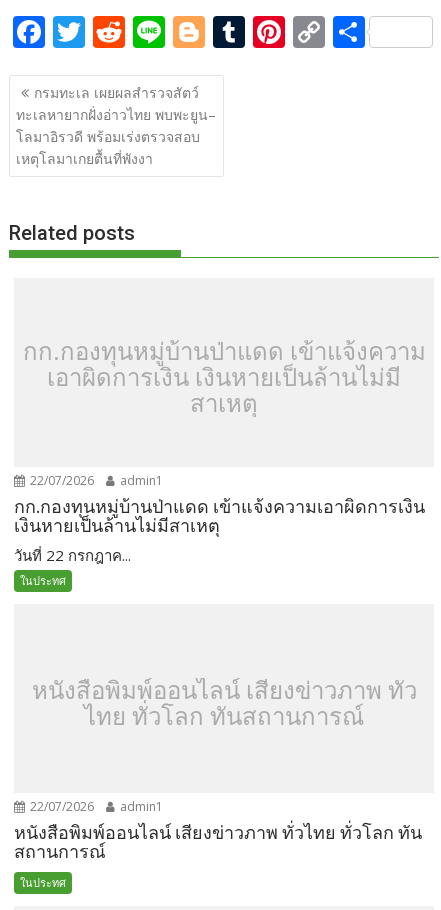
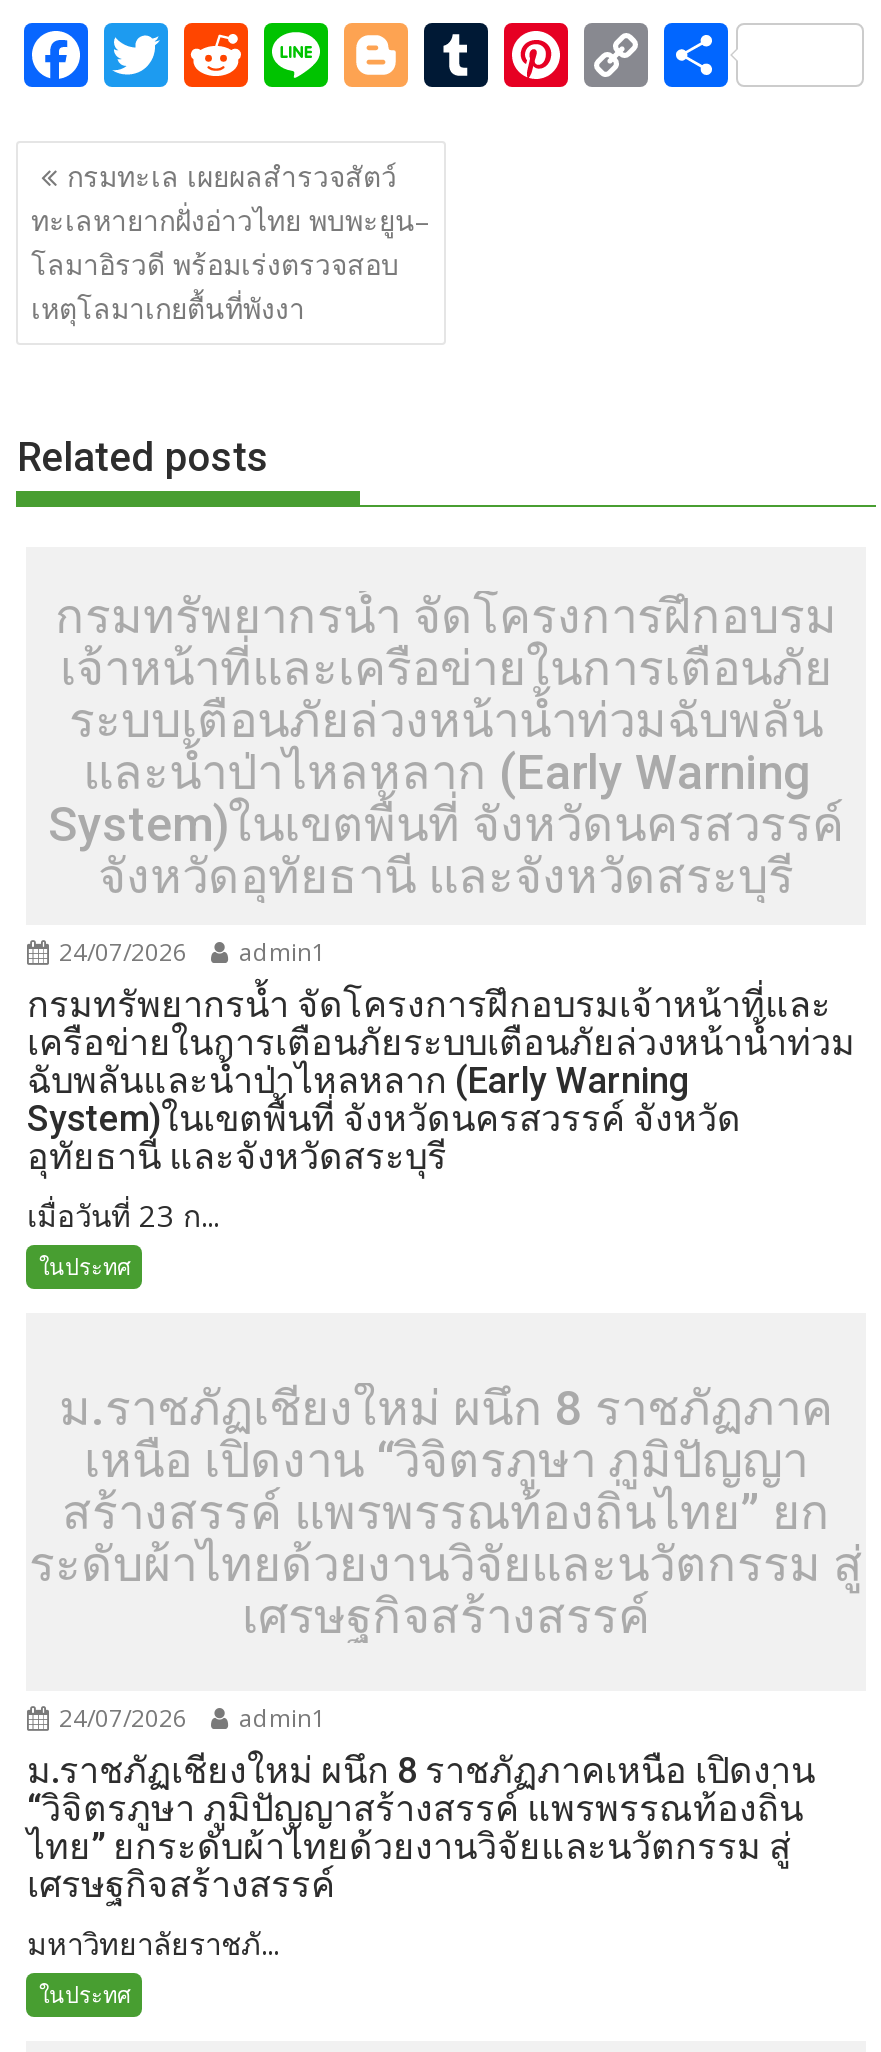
[22,338,425,418] กก.กองทุนหมู่บ้านป่าแดด เข้าแจ้งความ | เอาผิดการเงิน เงินหายเป็นล้านไม่มี | สาเหตุ -> [48,588,844,904] กรมทรัพยากรน้ำ จัดโครงการฝึกอบรม | เจ้าหน้าที่และเครือข่ายในการเตือนภัย | ระบบเตือนภัยล่วงหน้าน้ำท่วมฉับพลัน | และน้ำป่าไหลหลาก (Early Warning | System)ในเขตพื้นที่ จังหวัดนครสวรรค์ | จังหวัดอุทัยธานี และจังหวัดสระบุรี
[27,472,163,489] 22/07/2026 admin1 -> [53,935,325,969] 24/07/2026 admin1
[14,496,425,565] กก.กองทุนหมู่บ้านป่าแดด เข้าแจ้งความเอาผิดการเงิน | เงินหายเป็นล้านไม่มีสาเหตุ | วันที่ 22 กรกฎาค... -> [27,983,855,1235] กรมทรัพยากรน้ำ จัดโครงการฝึกอบรมเจ้าหน้าที่และ | เครือข่ายในการเตือนภัยระบบเตือนภัยล่วงหน้าน้ำท่วม | ฉับพลันและน้ำป่าไหลหลาก (Early Warning | System)ในเขตพื้นที่ จังหวัดนครสวรรค์ จังหวัด | อุทัยธานี และจังหวัดสระบุรี | เมื่อวันที่ 23 ก...
[31,677,416,731] หนังสือพิมพ์ออนไลน์ เสียงข่าวภาพ ทั่ว | ไทย ทั่วโลก ทันสถานการณ์ -> [29,1380,863,1644] ม.ราชภัฏเชียงใหม่ ผนึก 8 ราชภัฏภาค | เหนือ เปิดงาน “วิจิตรภูษา ภูมิปัญญา | สร้างสรรค์ แพรพรรณท้องถิ่นไทย” ยก | ระดับผ้าไทยด้วยงานวิจัยและนวัตกรรม สู่ | เศรษฐกิจสร้างสรรค์
[27,798,163,815] 22/07/2026 admin1 -> [53,1701,325,1735] 24/07/2026 admin1
[14,822,422,862] หนังสือพิมพ์ออนไลน์ เสียงข่าวภาพ ทั่วไทย ทั่วโลก ทัน | สถานการณ์ -> [27,1749,815,1963] ม.ราชภัฏเชียงใหม่ ผนึก 8 ราชภัฏภาคเหนือ เปิดงาน | “วิจิตรภูษา ภูมิปัญญาสร้างสรรค์ แพรพรรณท้องถิ่น | ไทย” ยกระดับผ้าไทยด้วยงานวิจัยและนวัตกรรม สู่ | เศรษฐกิจสร้างสรรค์ | มหาวิทยาลัยราชภั...

